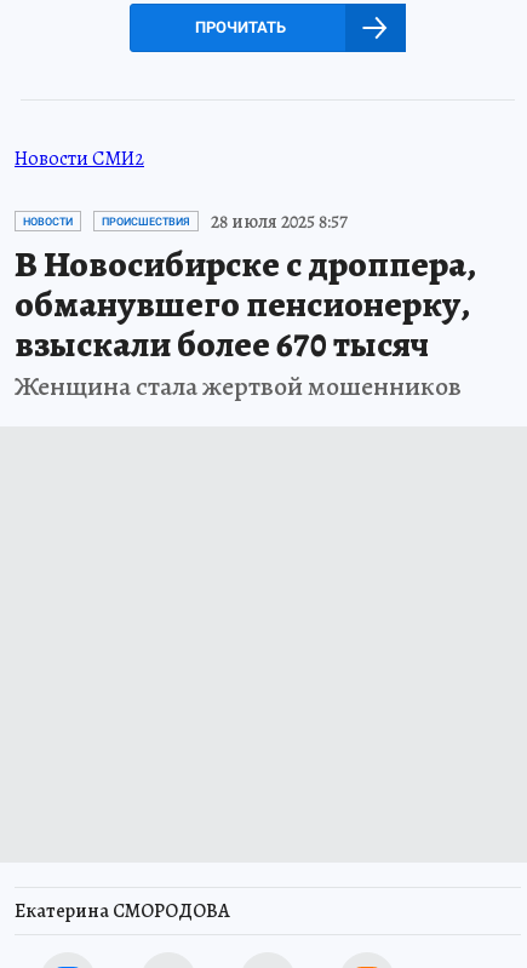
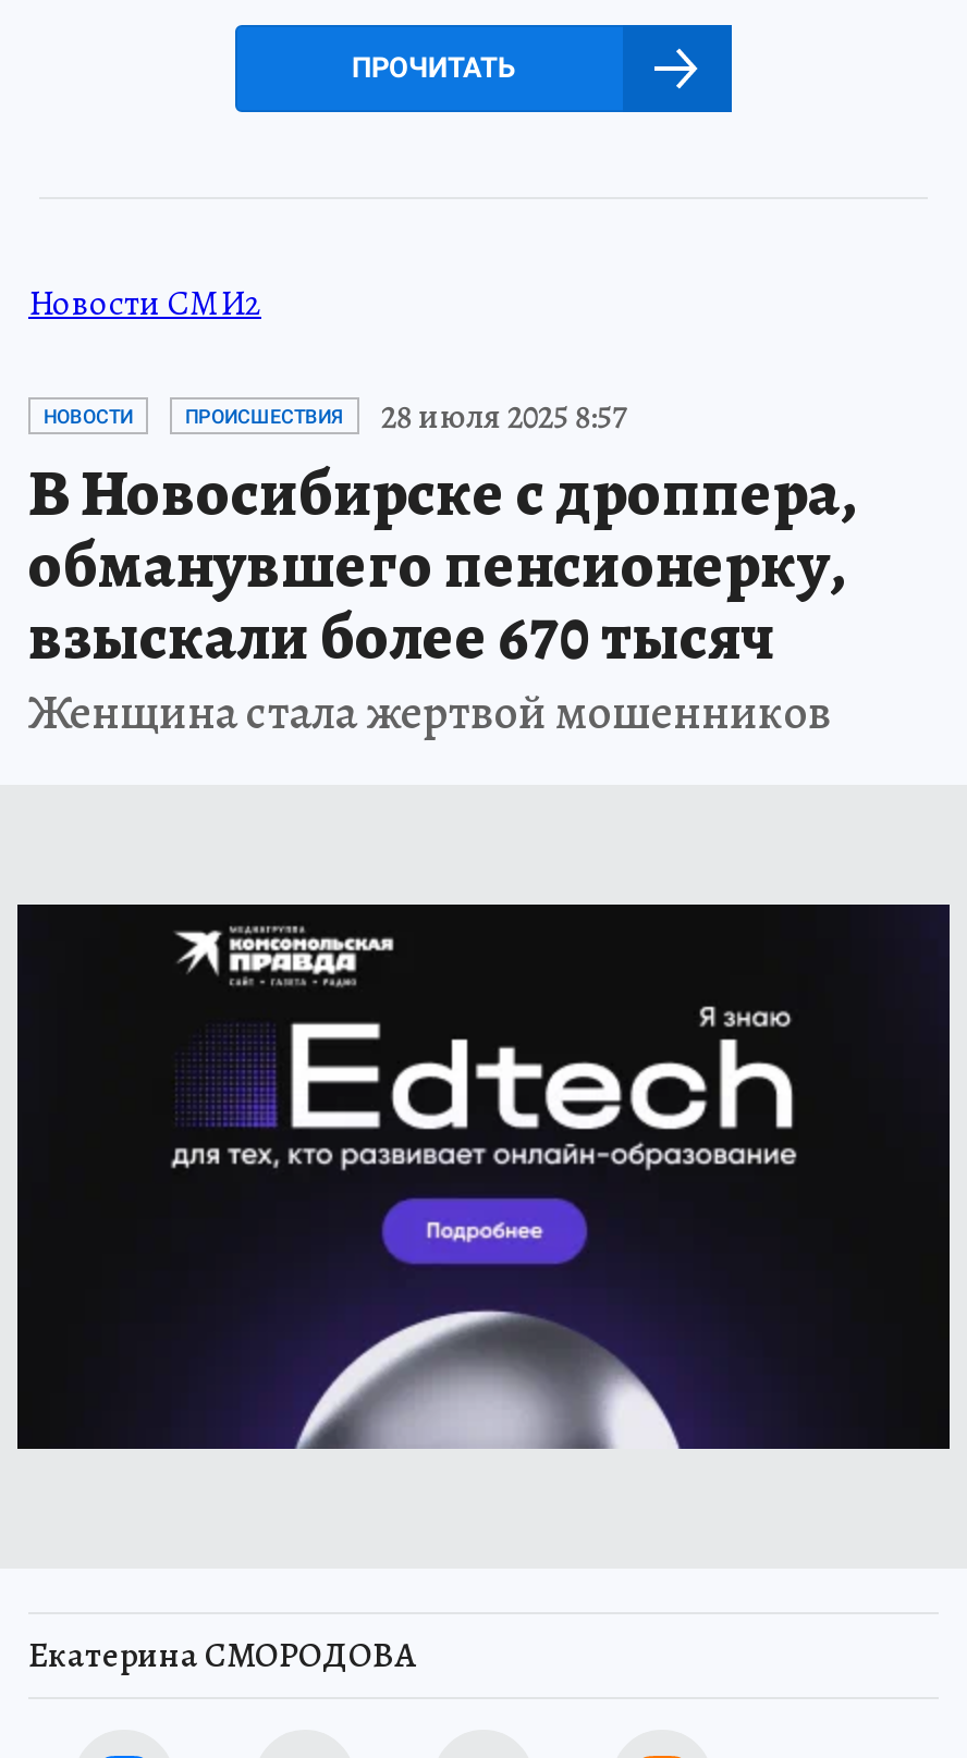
none -> [15,902,952,1451] [image]

